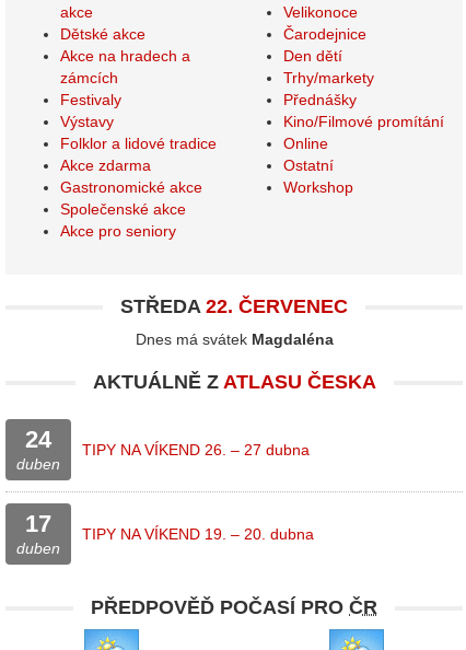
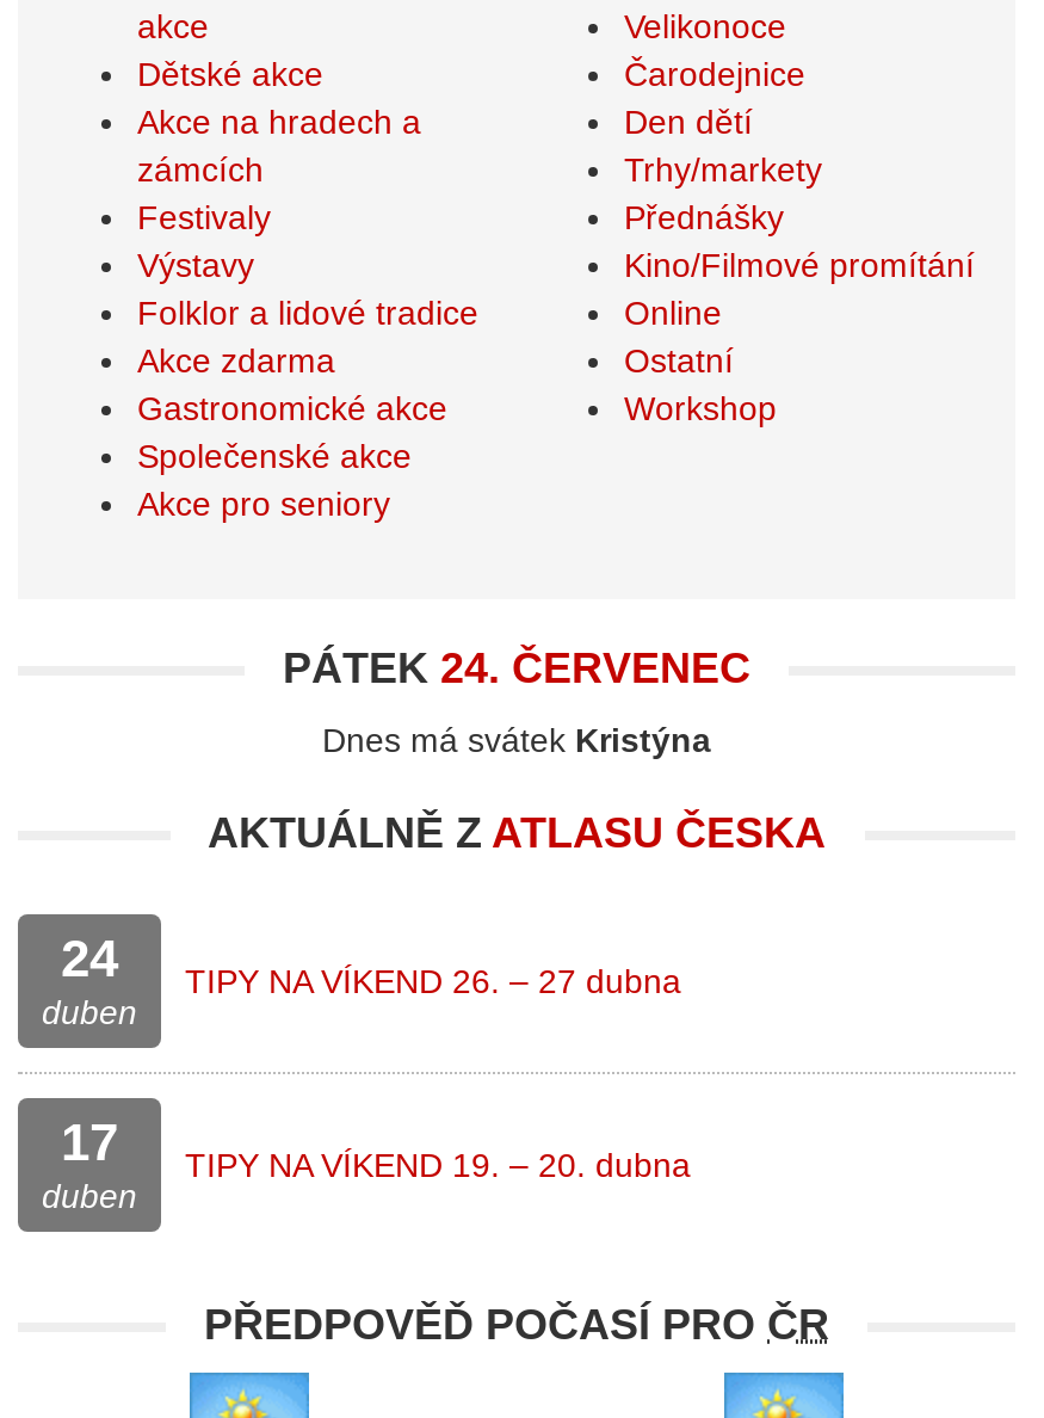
[120,295,348,317] STŘEDA 22. ČERVENEC -> [283,645,750,692] PÁTEK 24. ČERVENEC
[135,330,333,348] Dnes má svátek Magdaléna -> [322,721,711,759] Dnes má svátek Kristýna

